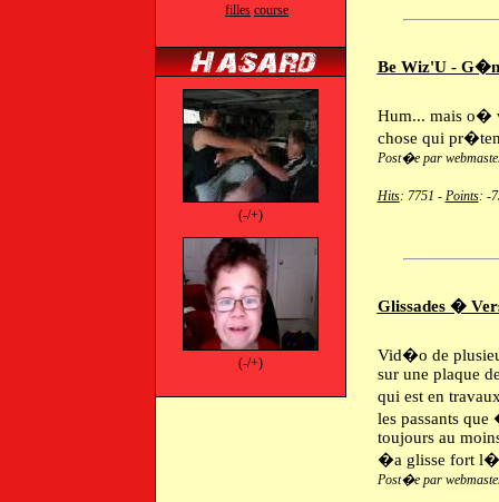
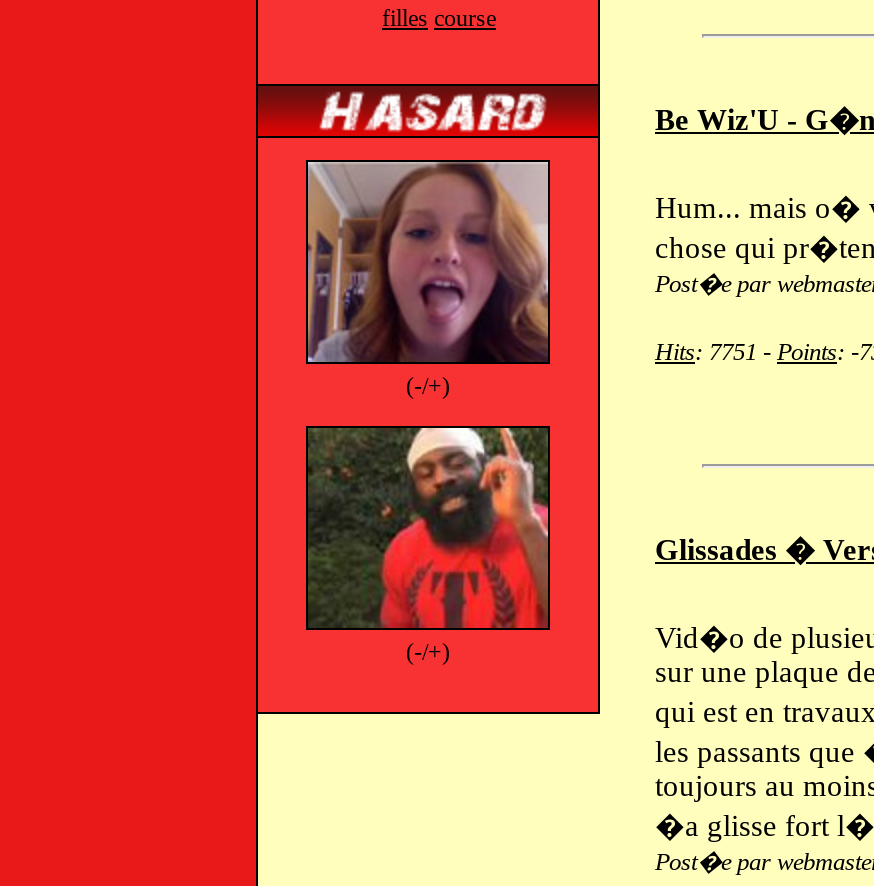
[183,89,319,203] [image] -> [306,160,550,364] [image]
[183,237,319,351] [image] -> [306,426,550,630] [image]

